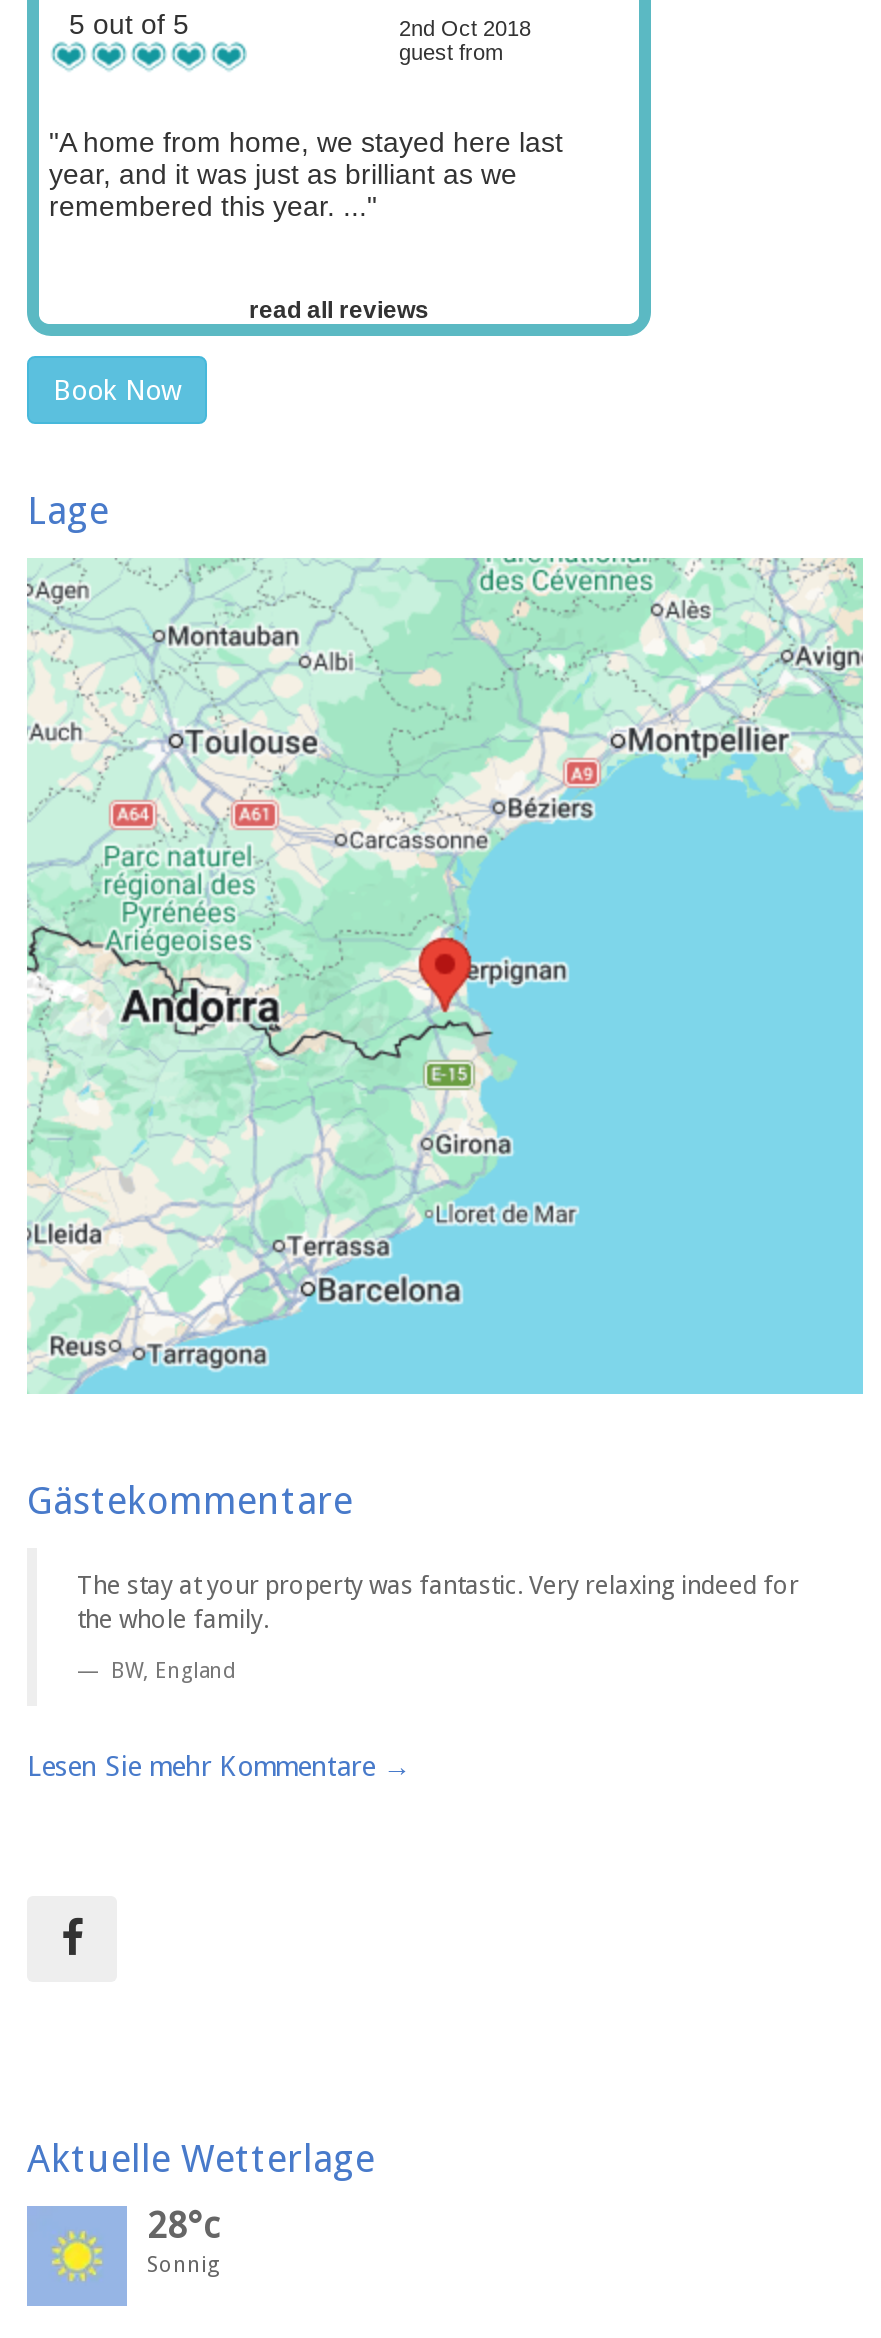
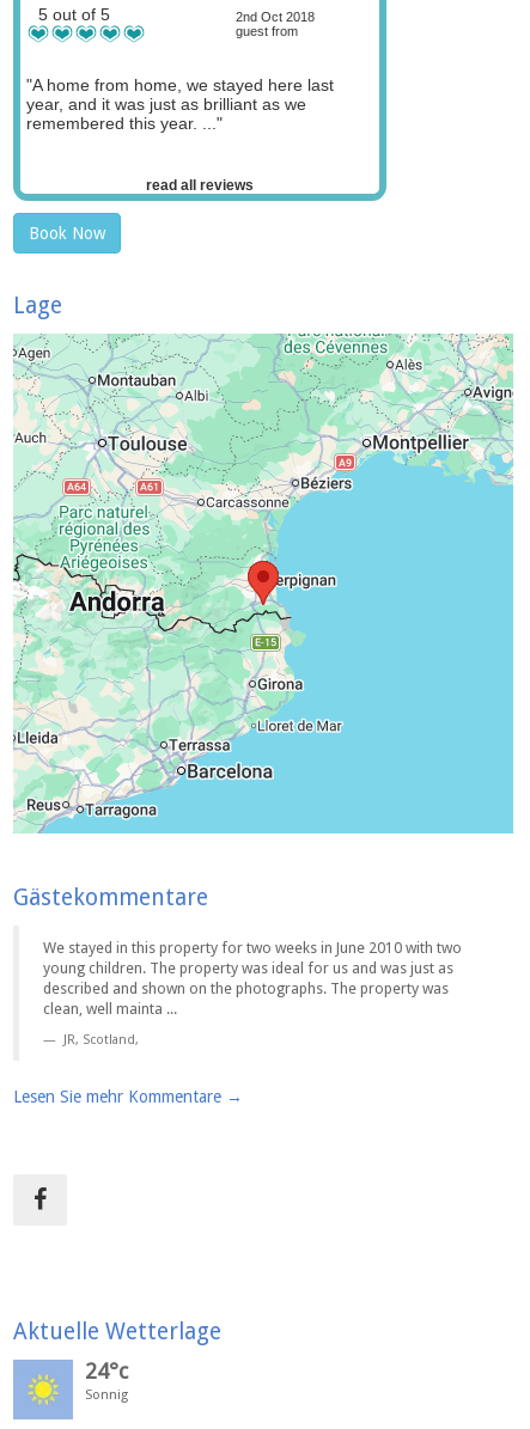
[77,1570,799,1634] The stay at your property was fantastic. Very relaxing indeed for | the whole family. -> [43,939,462,1018] We stayed in this property for two weeks in June 2010 with two | young children. The property was ideal for us and was just as | described and shown on the photographs. The property was | clean, well mainta ...
[105,1658,237,1684] BW, England -> [60,1032,139,1048] JR, Scotland,
[147,2204,219,2246] 28°c -> [85,1359,128,1384] 24°c

